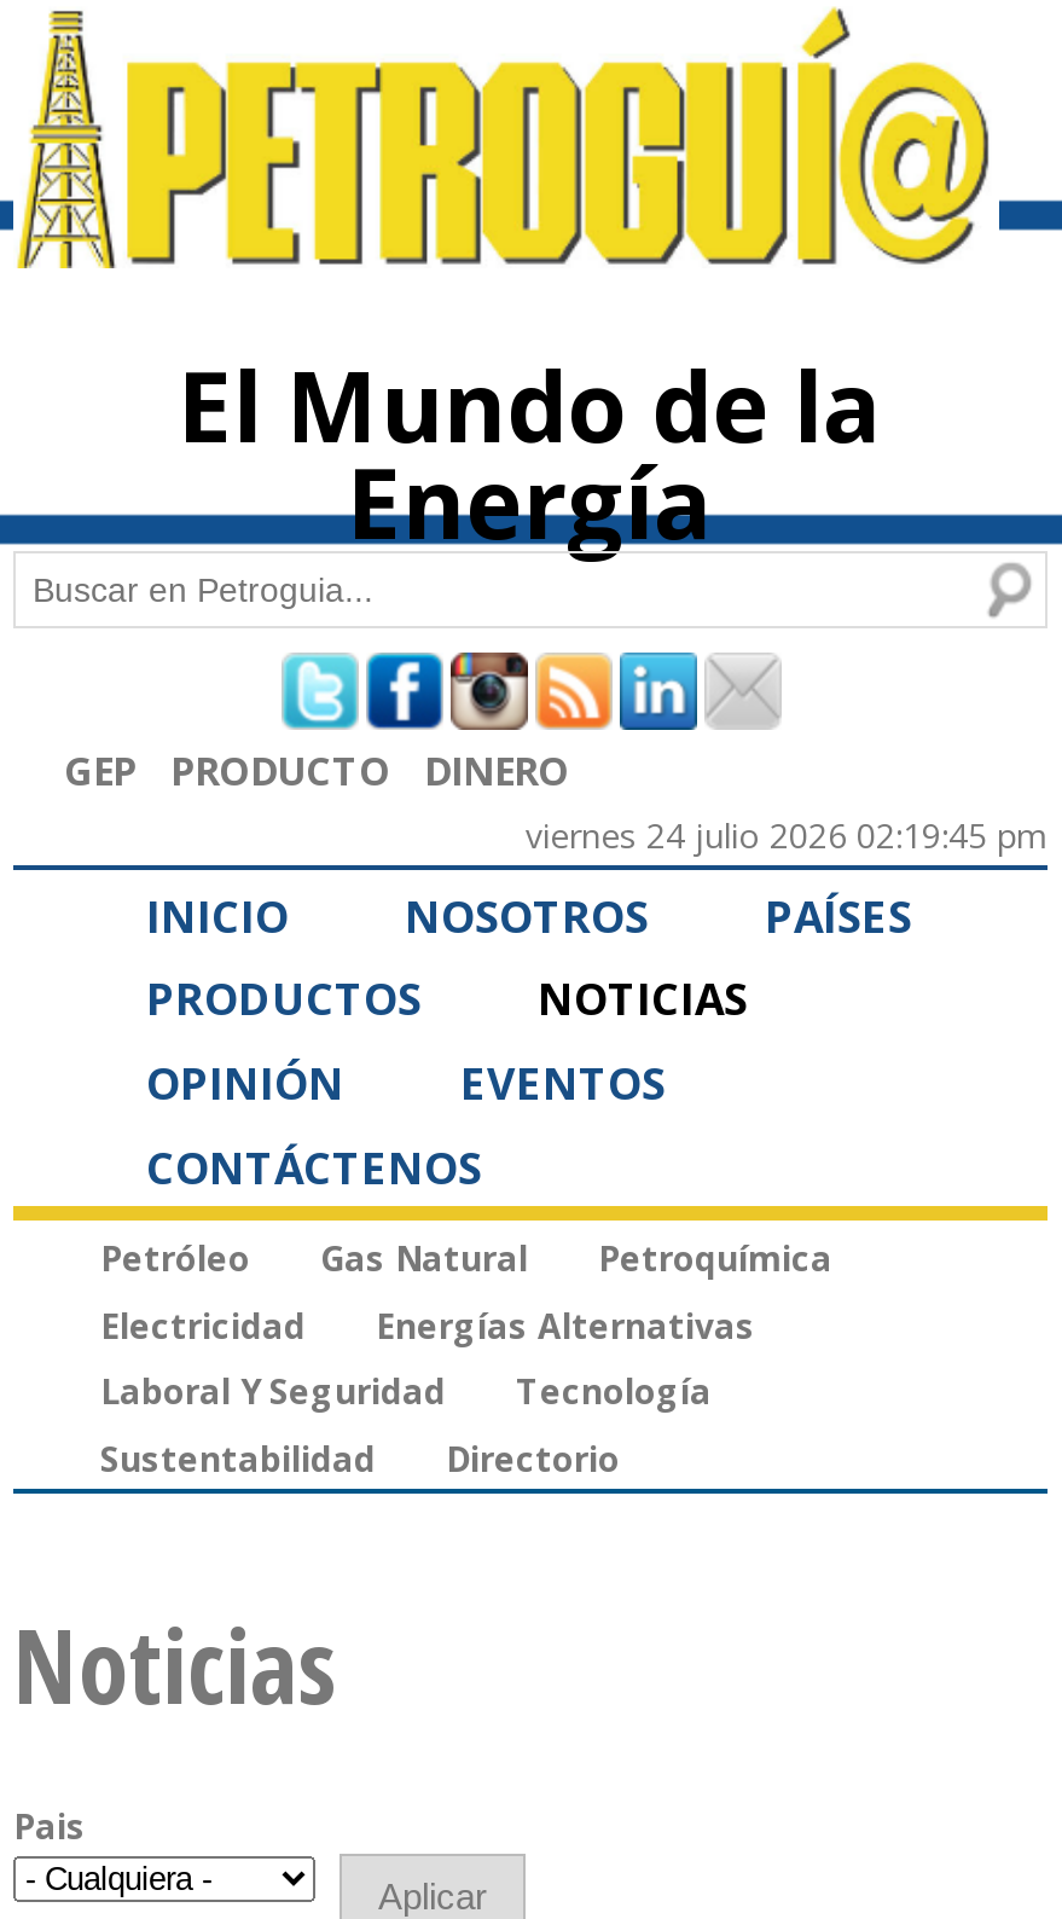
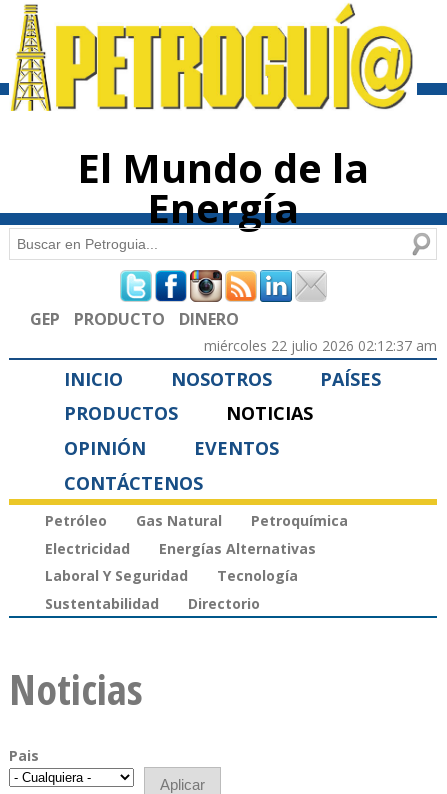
[526,812,1048,858] viernes 24 julio 2026 02:19:45 pm -> [204,336,437,355] miércoles 22 julio 2026 02:12:37 am

